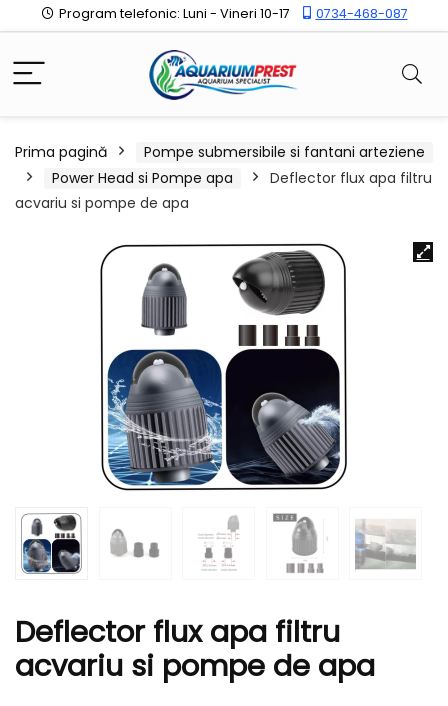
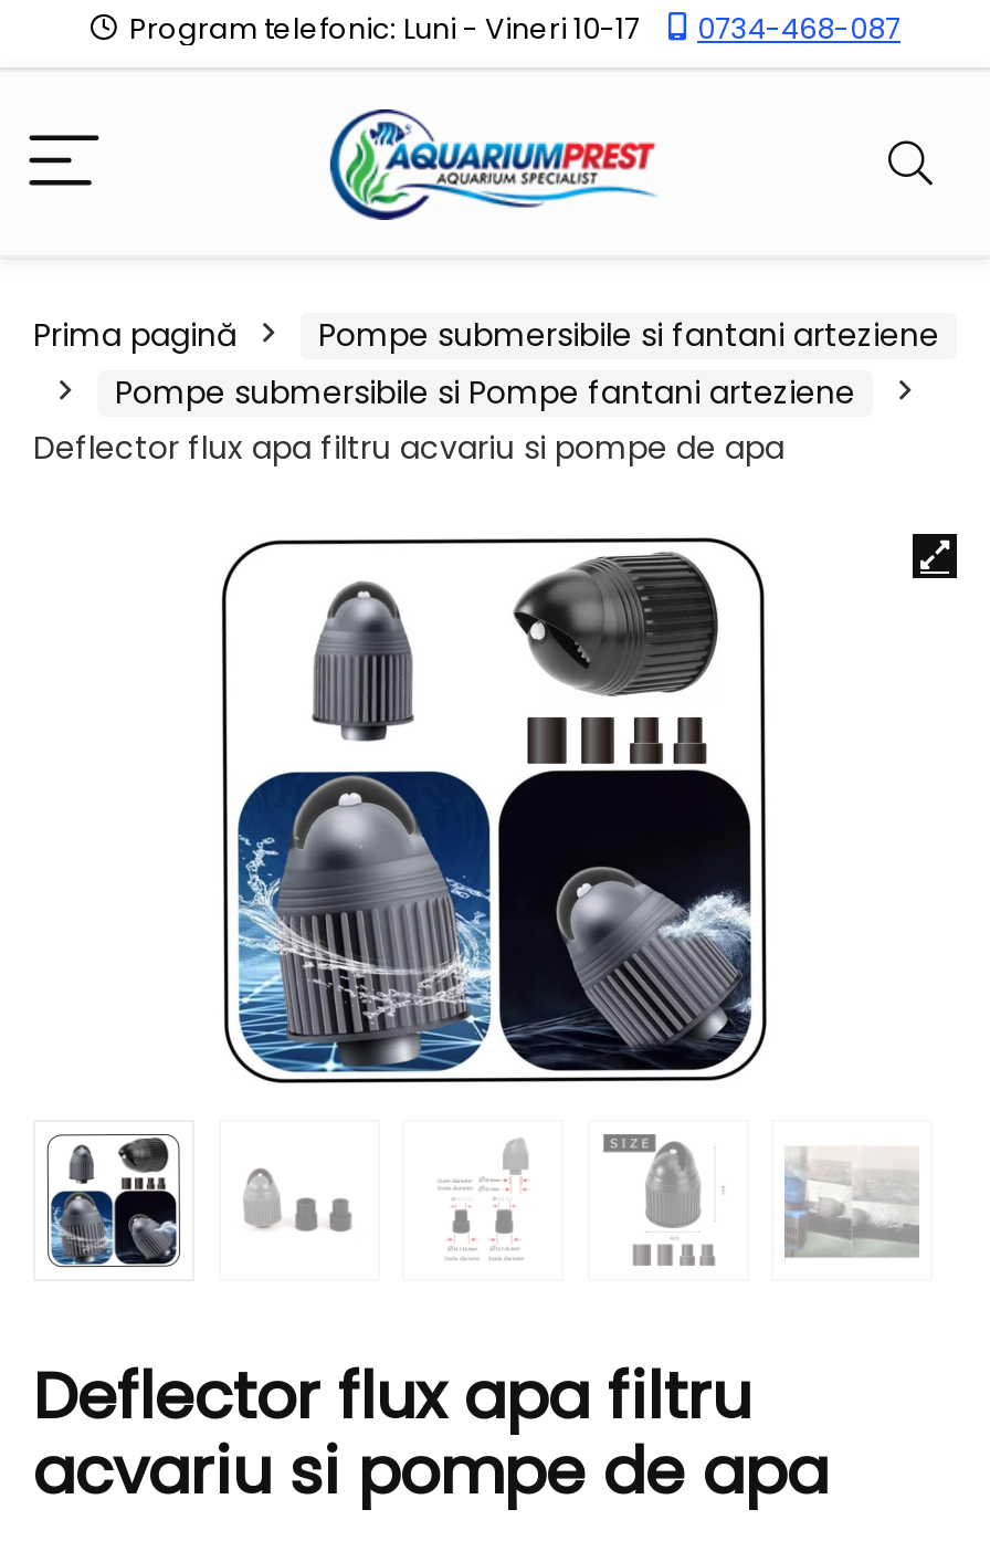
[15,168,432,213] Power Head si Pompe apa | Deflector flux apa filtru | acvariu si pompe de apa -> [33,370,855,470] Pompe submersibile si Pompe fantani arteziene | Deflector flux apa filtru acvariu si pompe de apa

